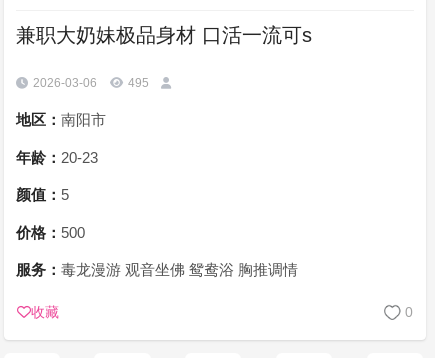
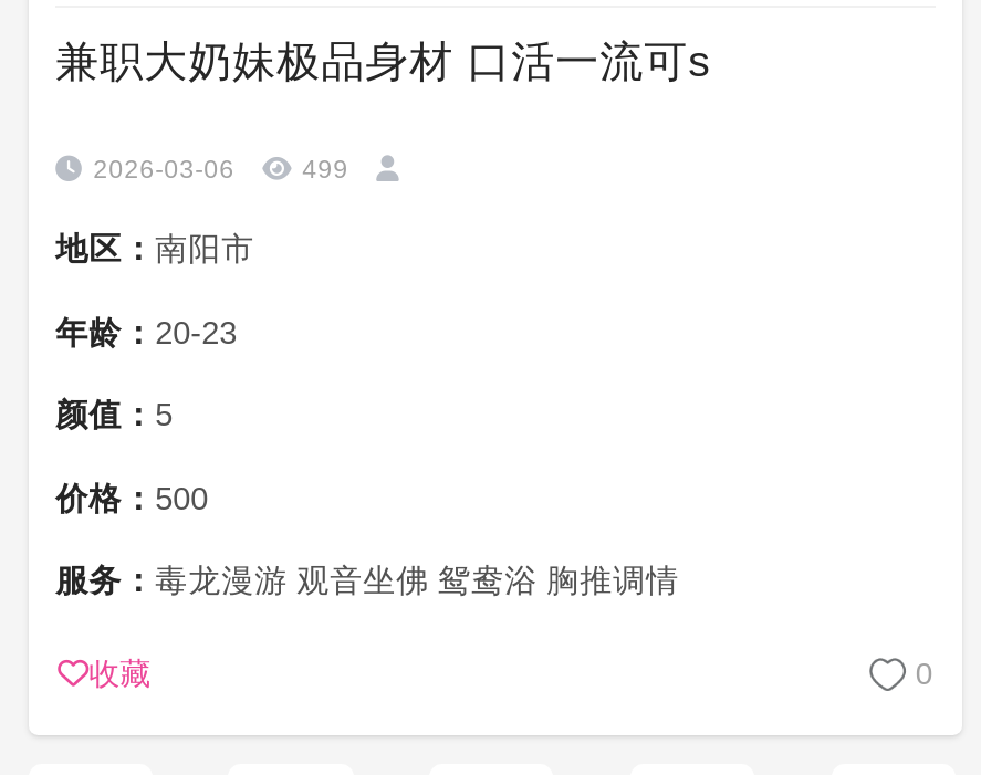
[128,76,149,89] 495 -> [302,153,349,181] 499

